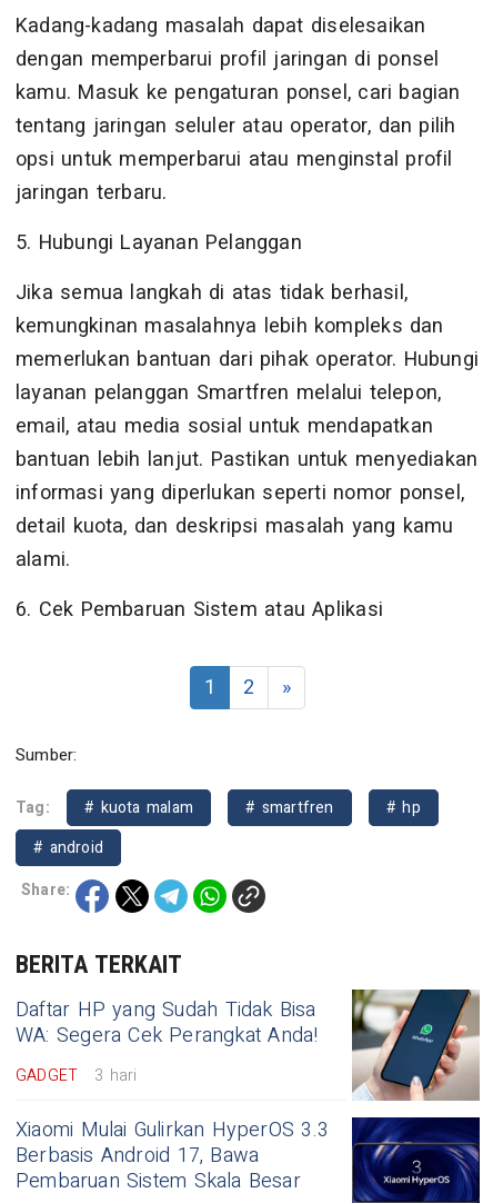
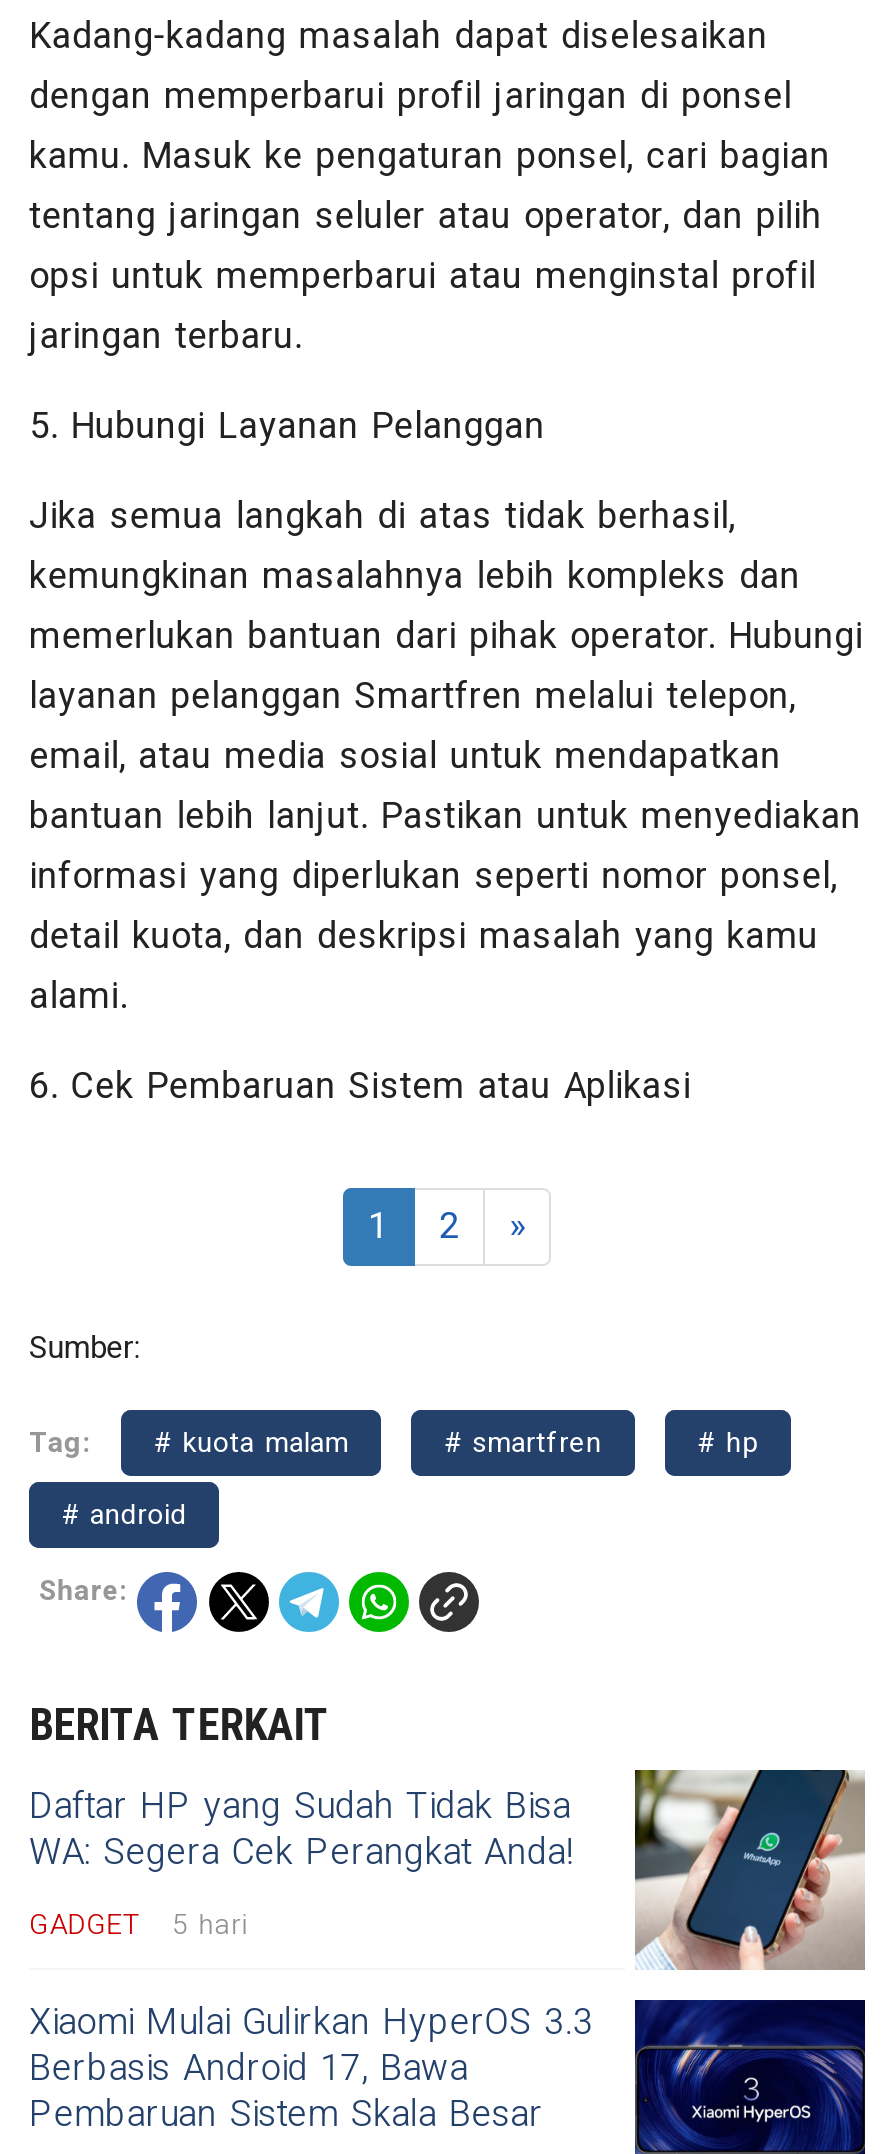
[16,1064,137,1087] GADGET 3 hari -> [29,1904,248,1946] GADGET 5 hari

